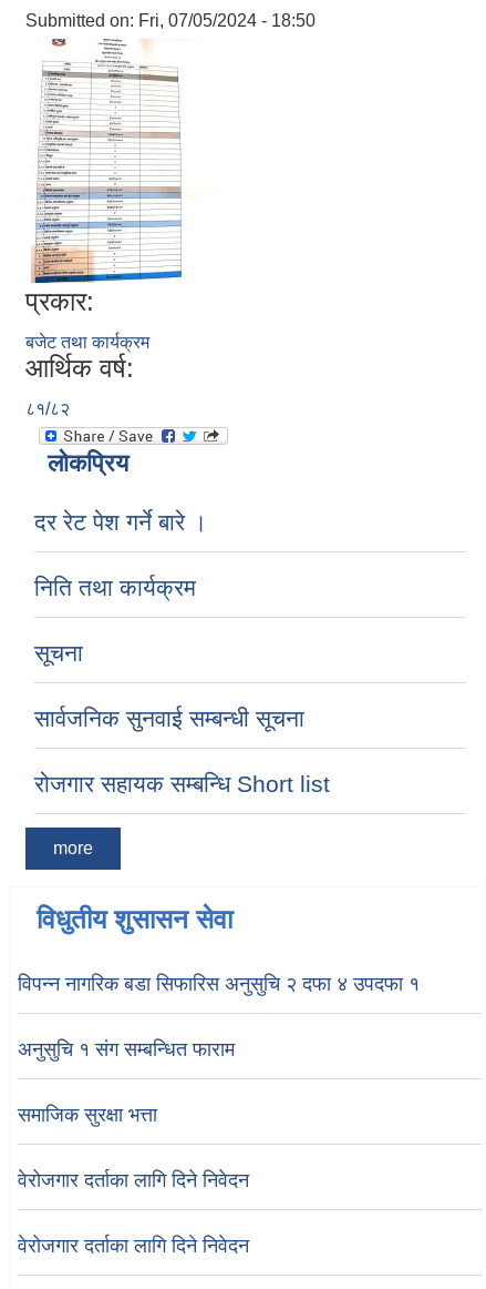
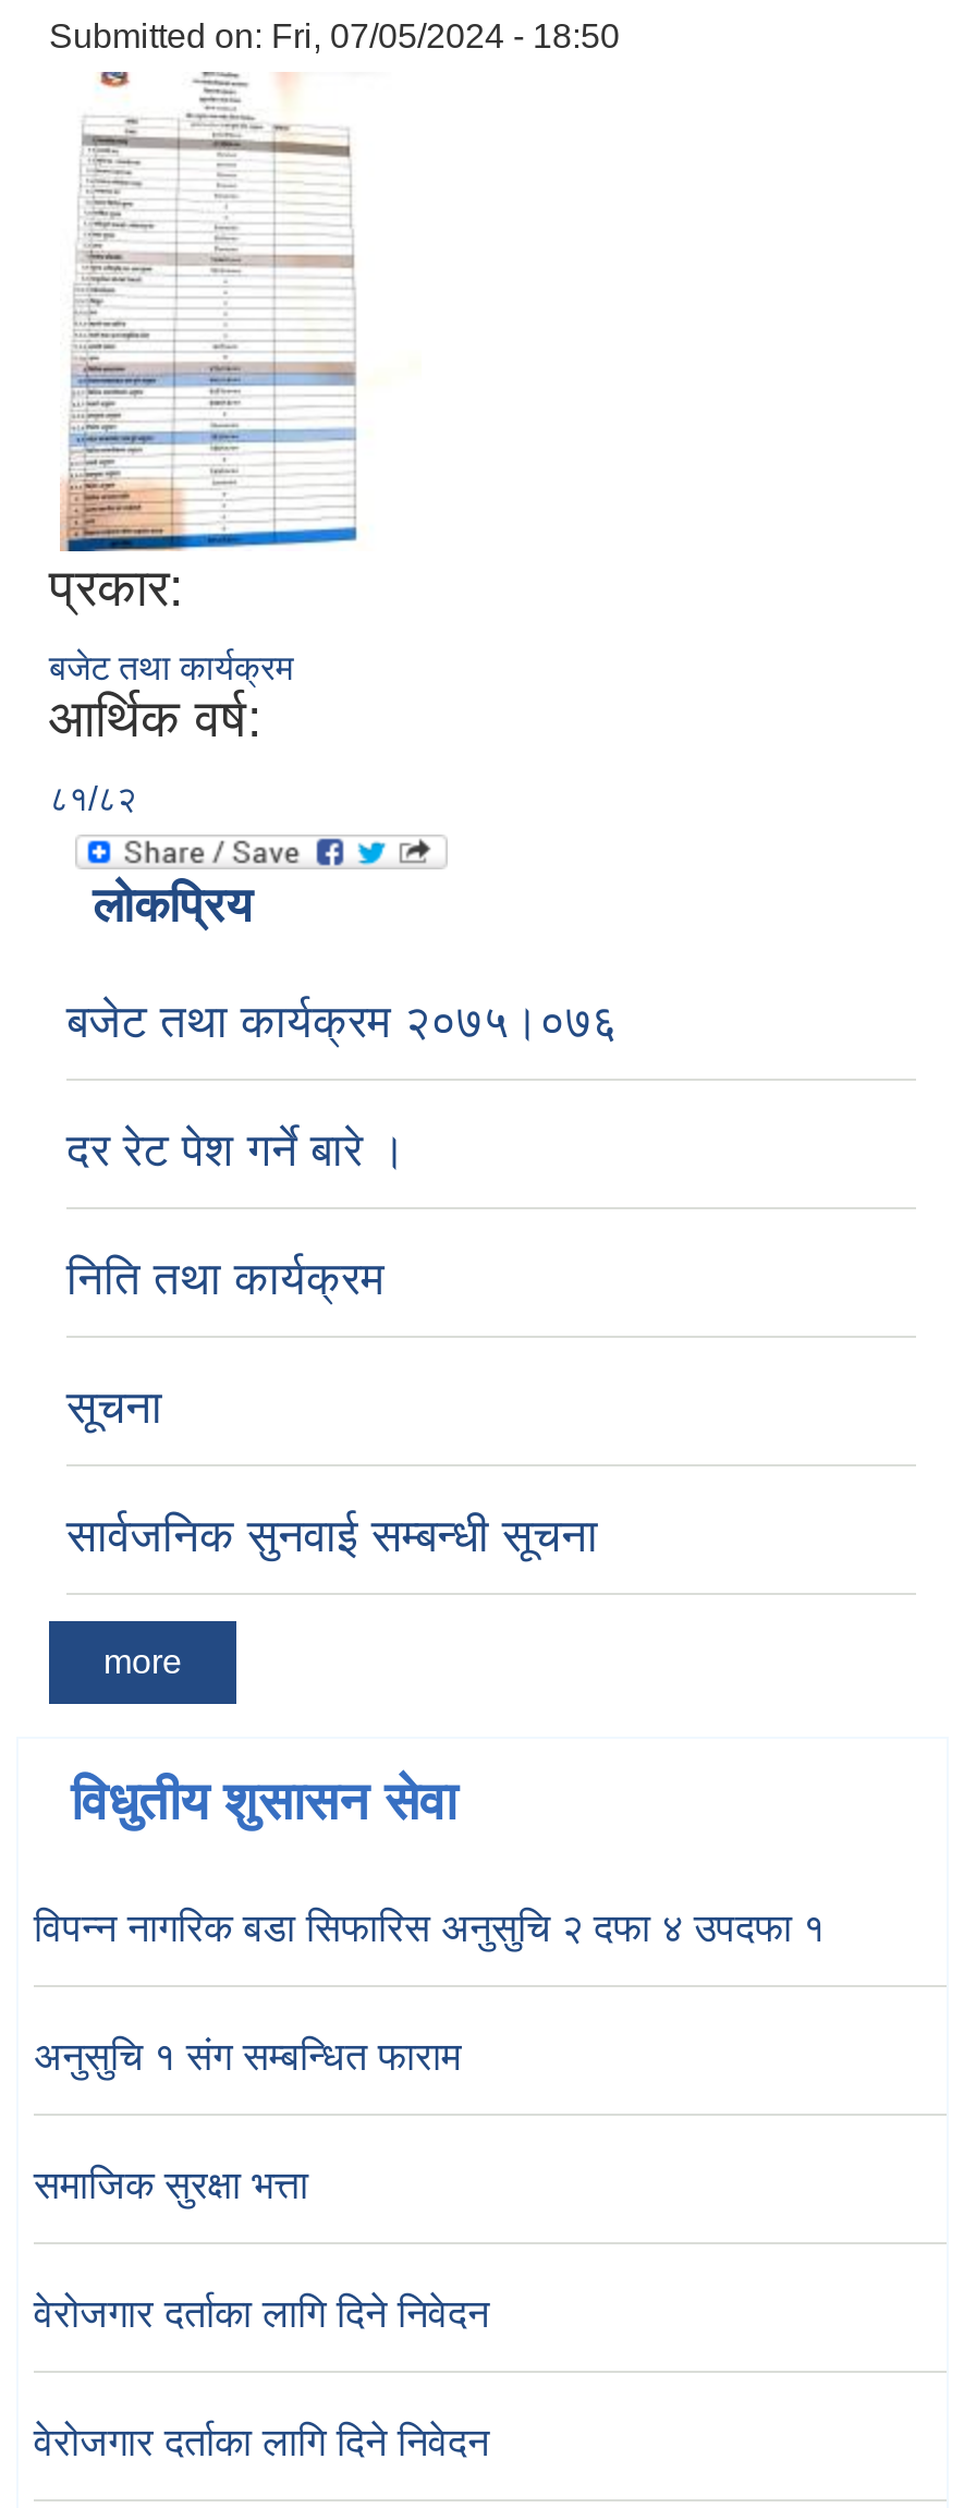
none -> [66,996,618,1047] बजेट तथा कार्यक्रम २०७५।०७६
moved [34,509,304,731] -> [66,1125,598,1561]: दर रेट पेश गर्ने बारे । | निति तथा कार्यक्रम | सूचना | सार्वजनिक सुनवाई सम्बन्धी सूचना
[34,771,330,797] रोजगार सहायक सम्बन्धि Short list -> none

